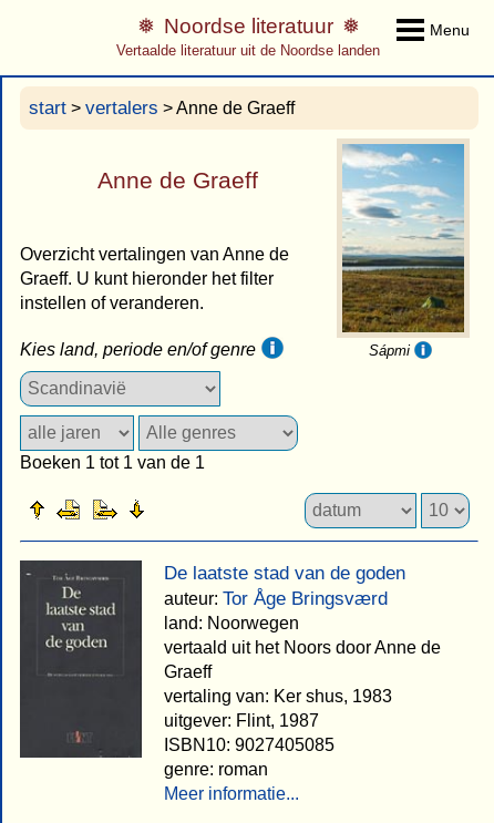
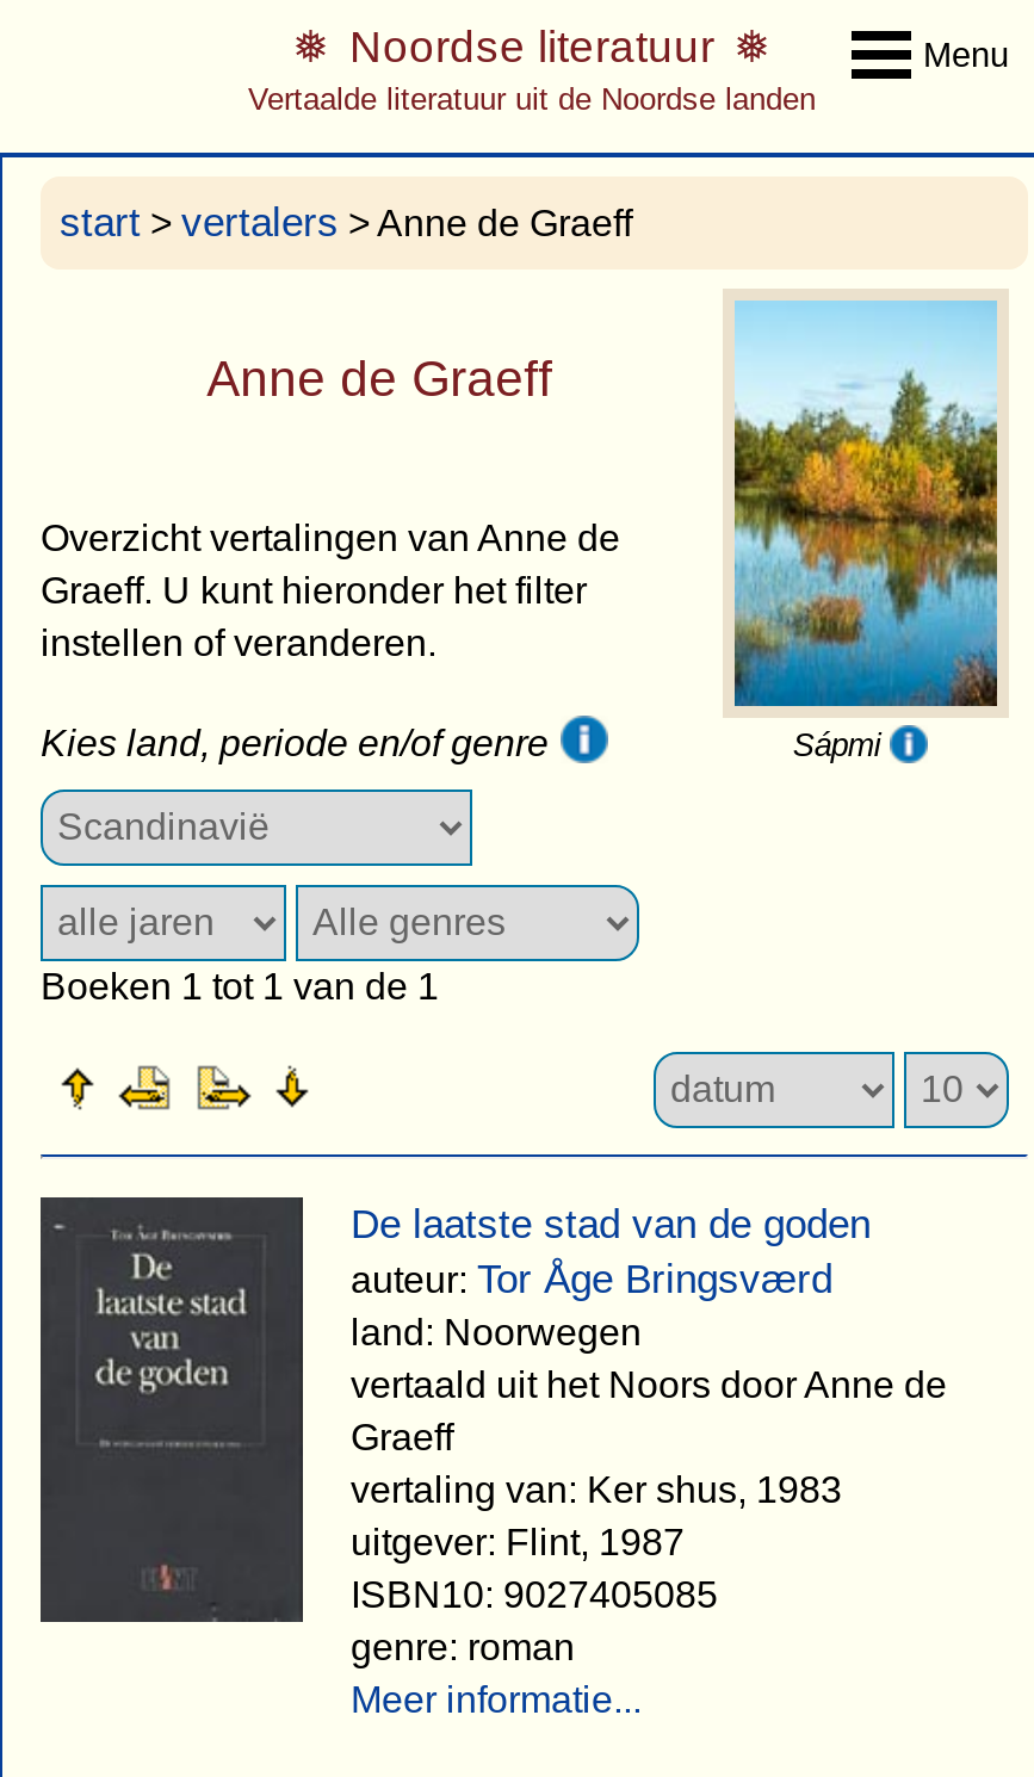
[341,144,465,333] [image] -> [732,301,999,708] [image]

